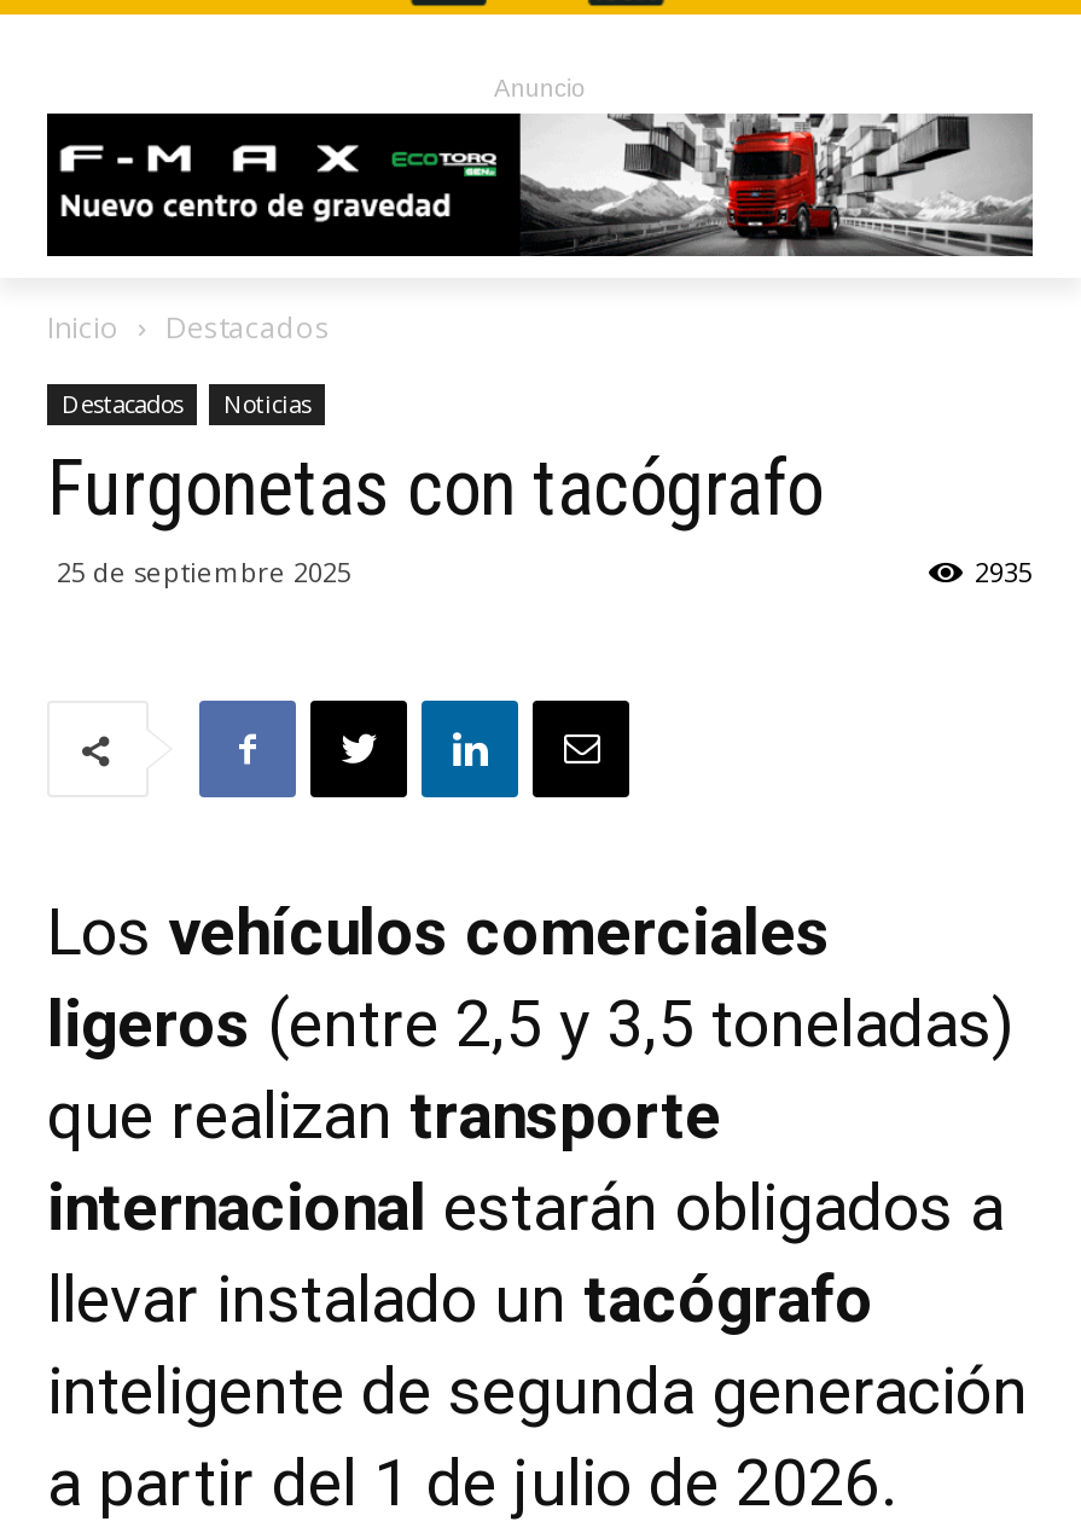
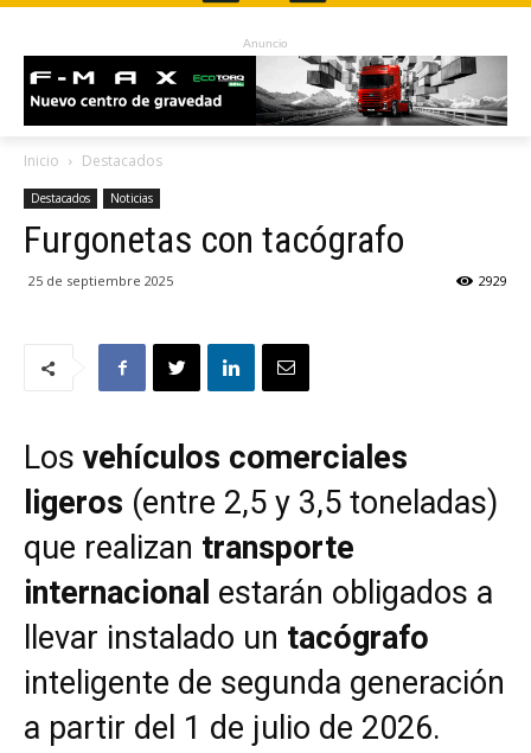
[975,554,1033,590] 2935 -> [479,272,507,290] 2929

